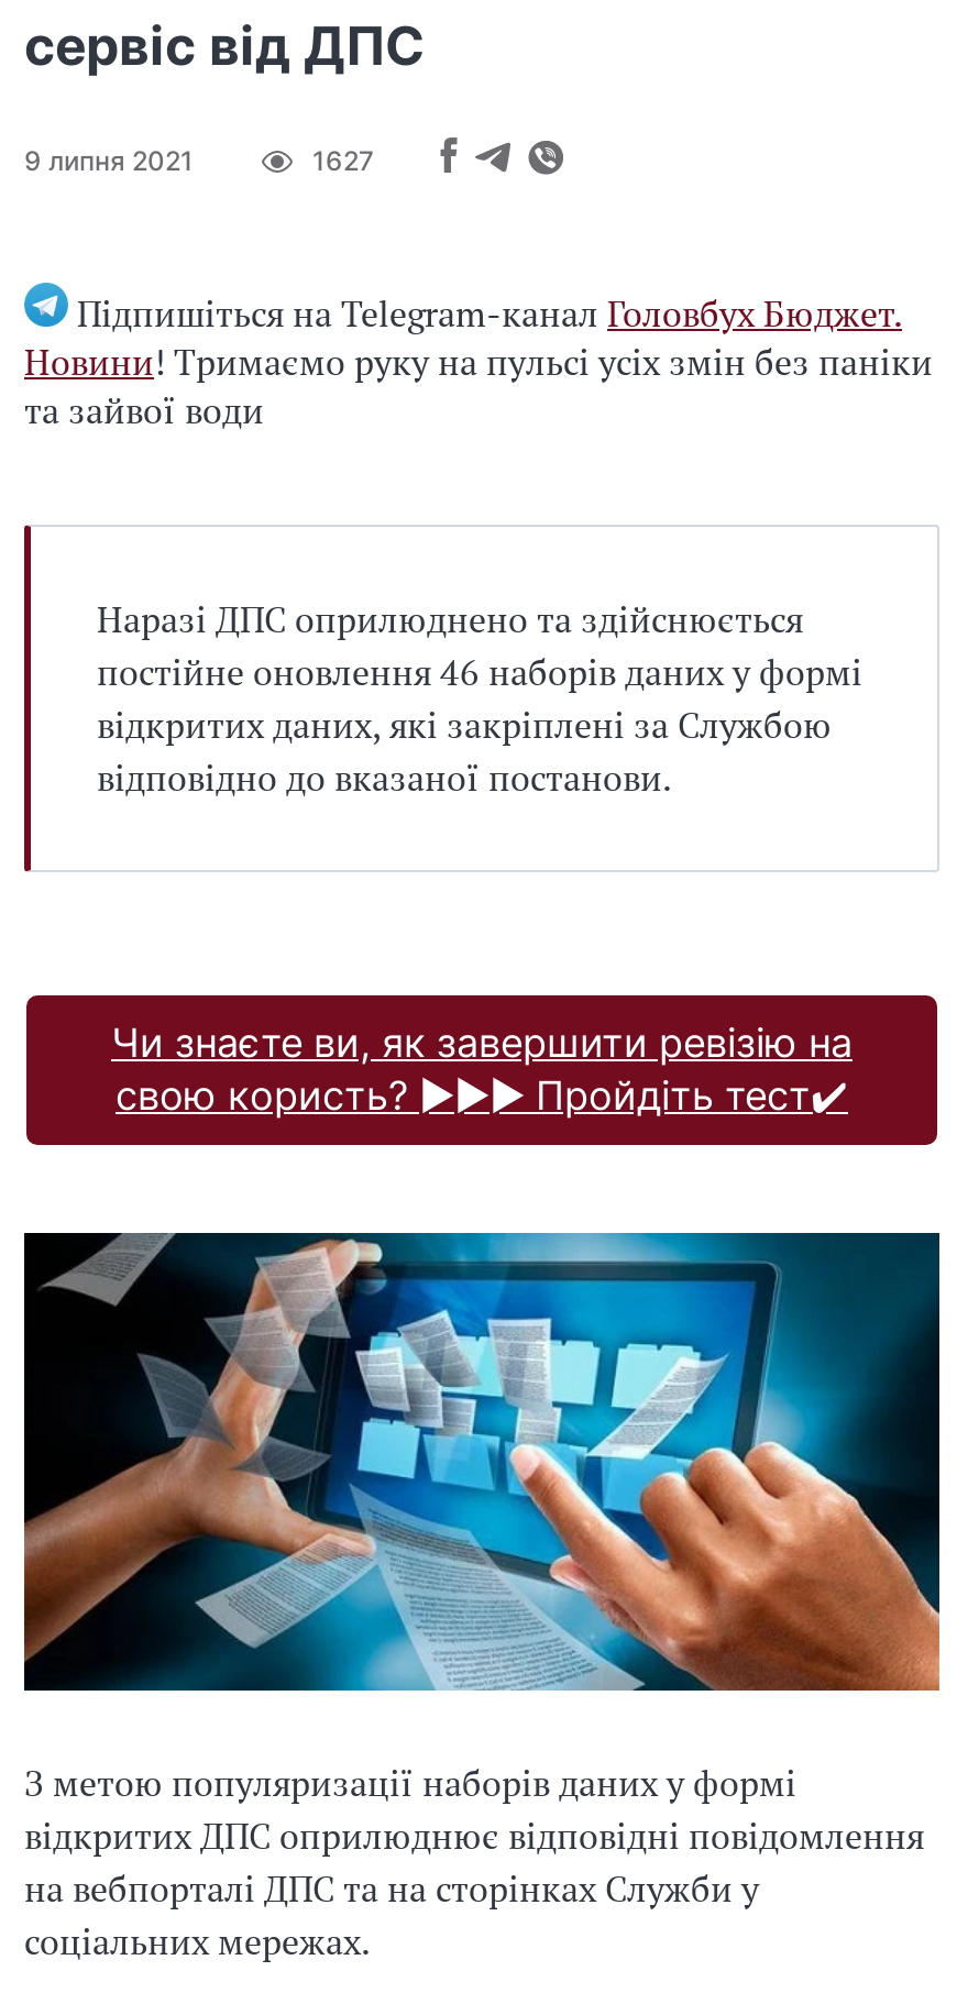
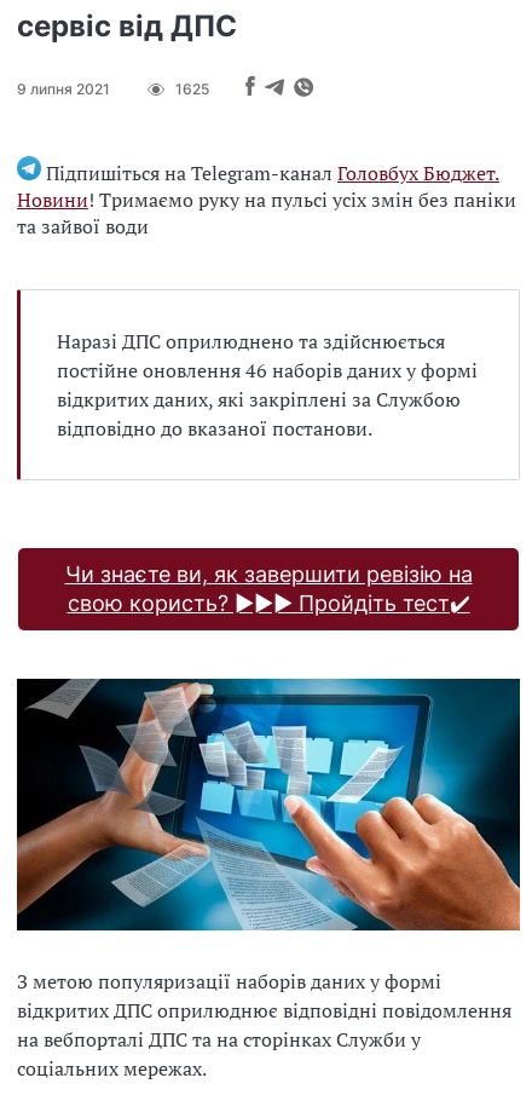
[312,144,374,177] 1627 -> [175,80,209,98] 1625

